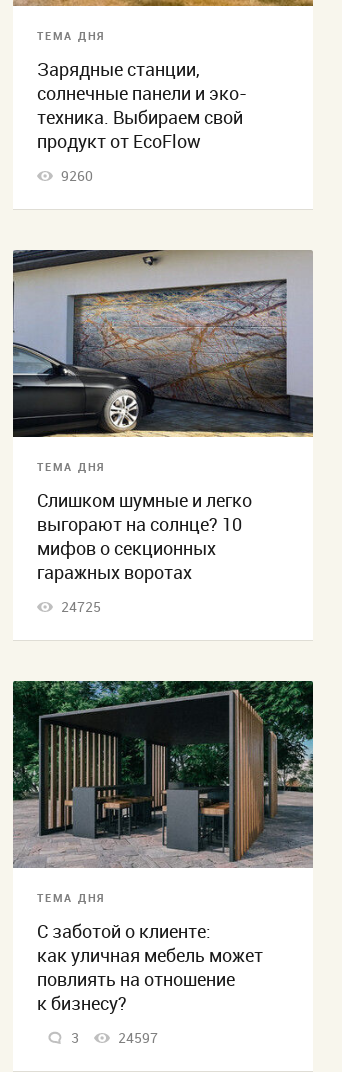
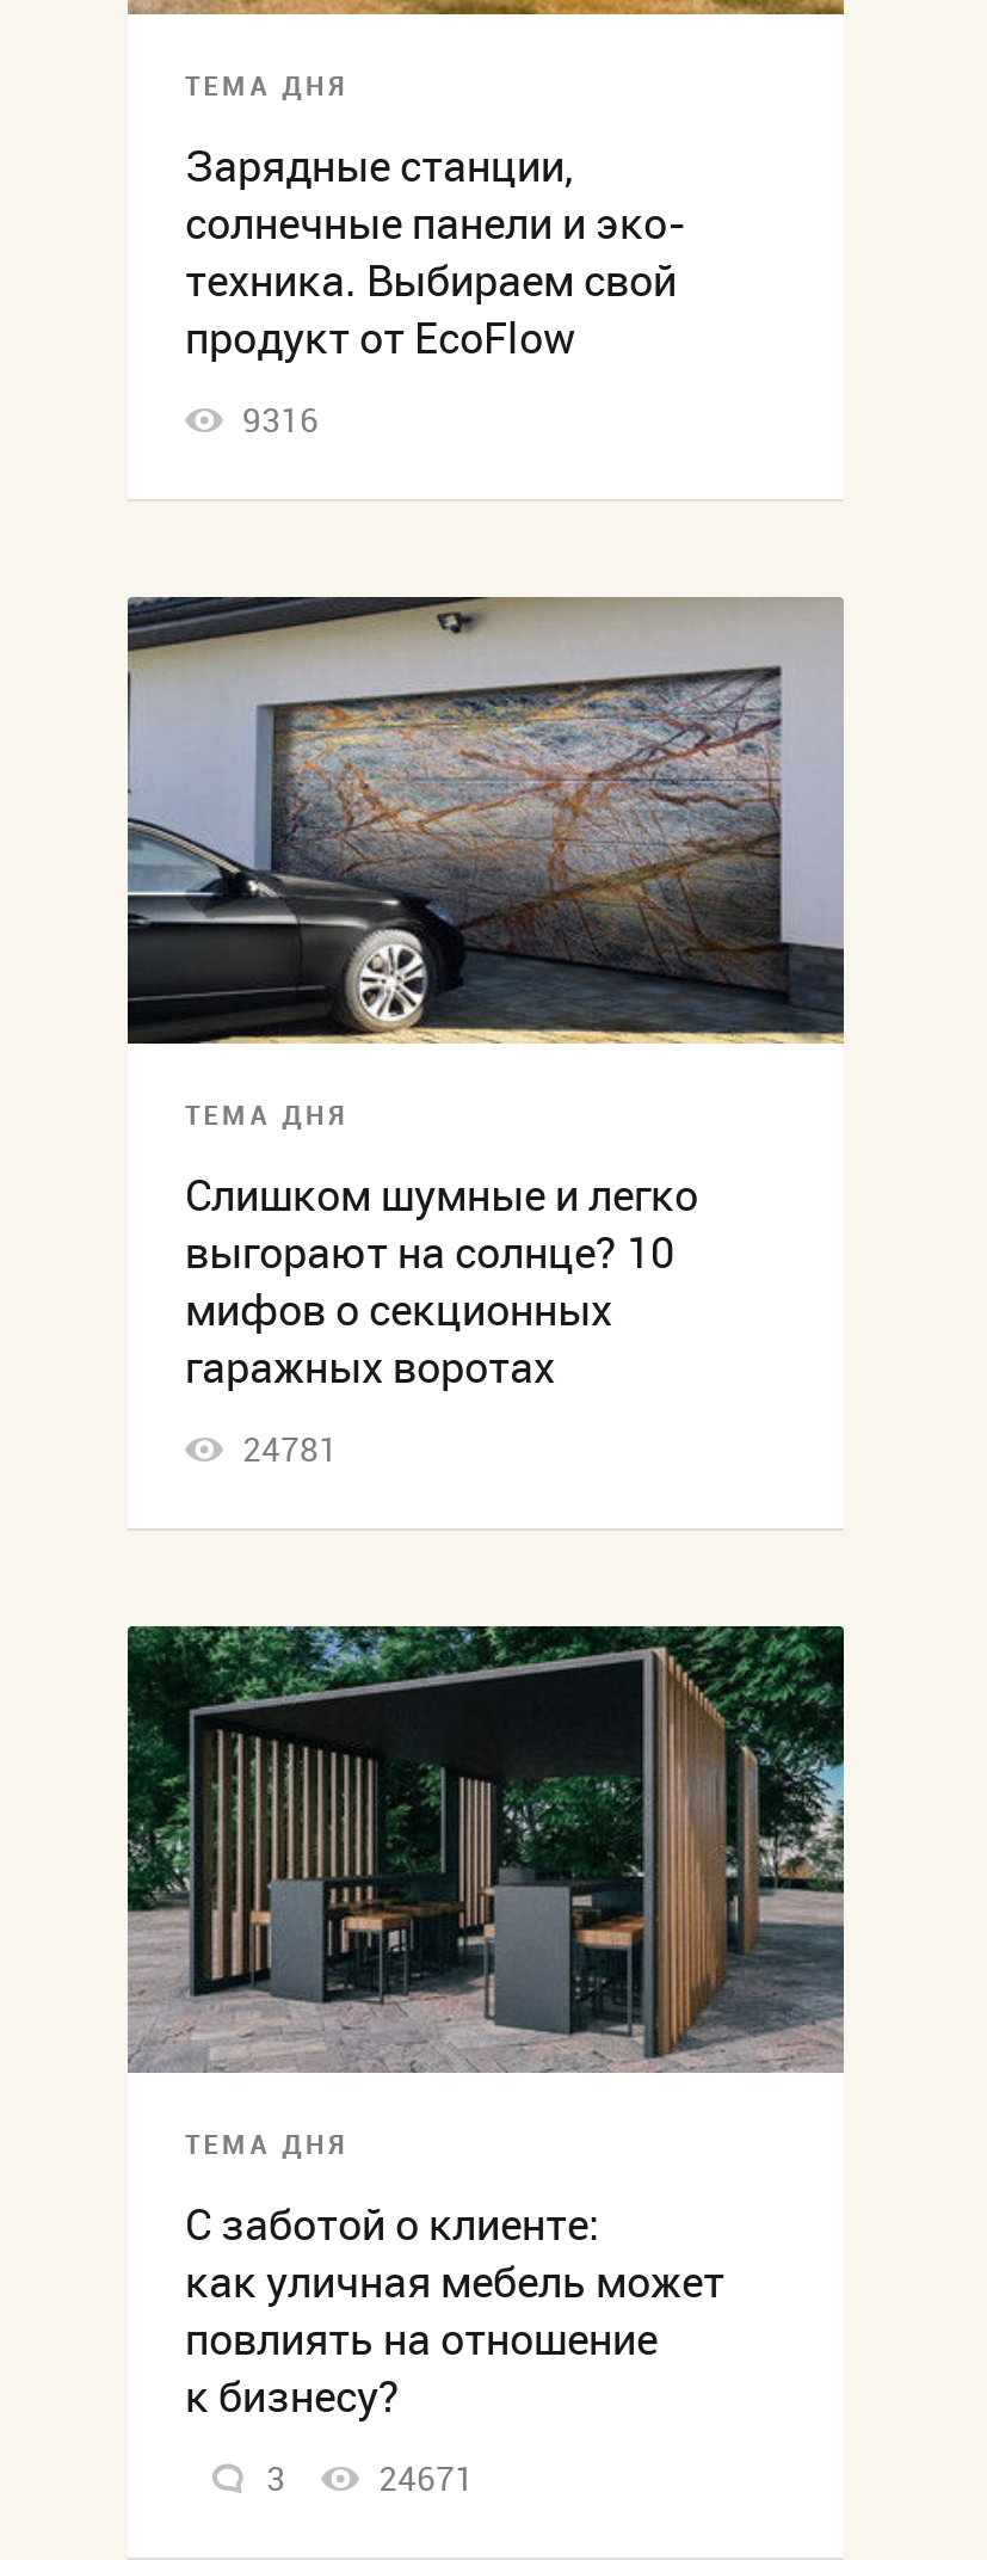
[61,168,93,184] 9260 -> [242,401,319,439] 9316
[61,599,101,615] 24725 -> [242,1430,338,1469] 24781
[118,1030,158,1046] 24597 -> [378,2460,474,2498] 24671

